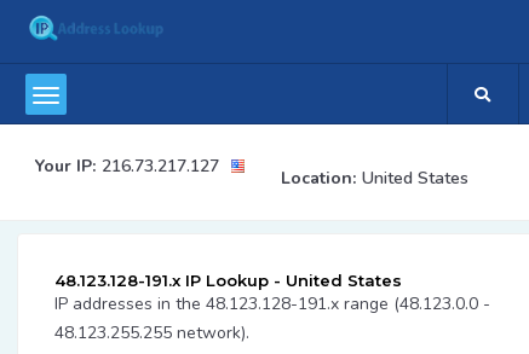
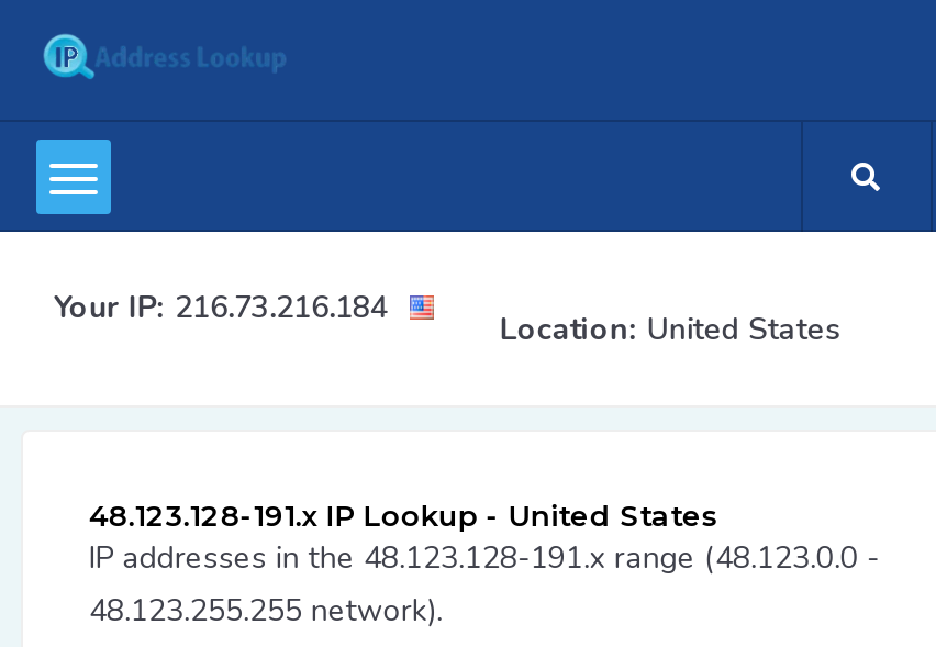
[35,155,219,178] Your IP: 216.73.217.127 -> [54,287,388,328] Your IP: 216.73.216.184

